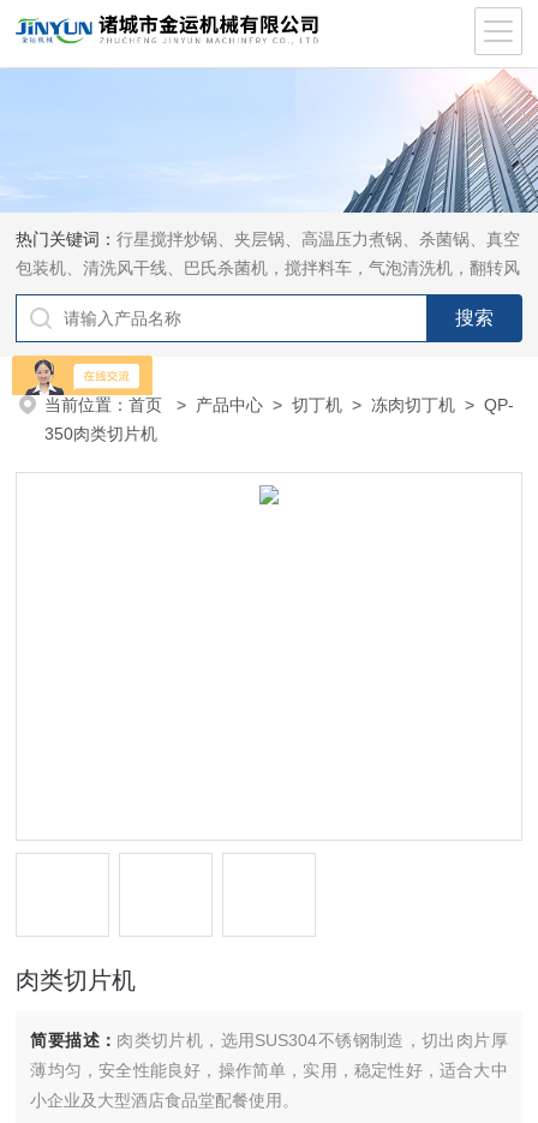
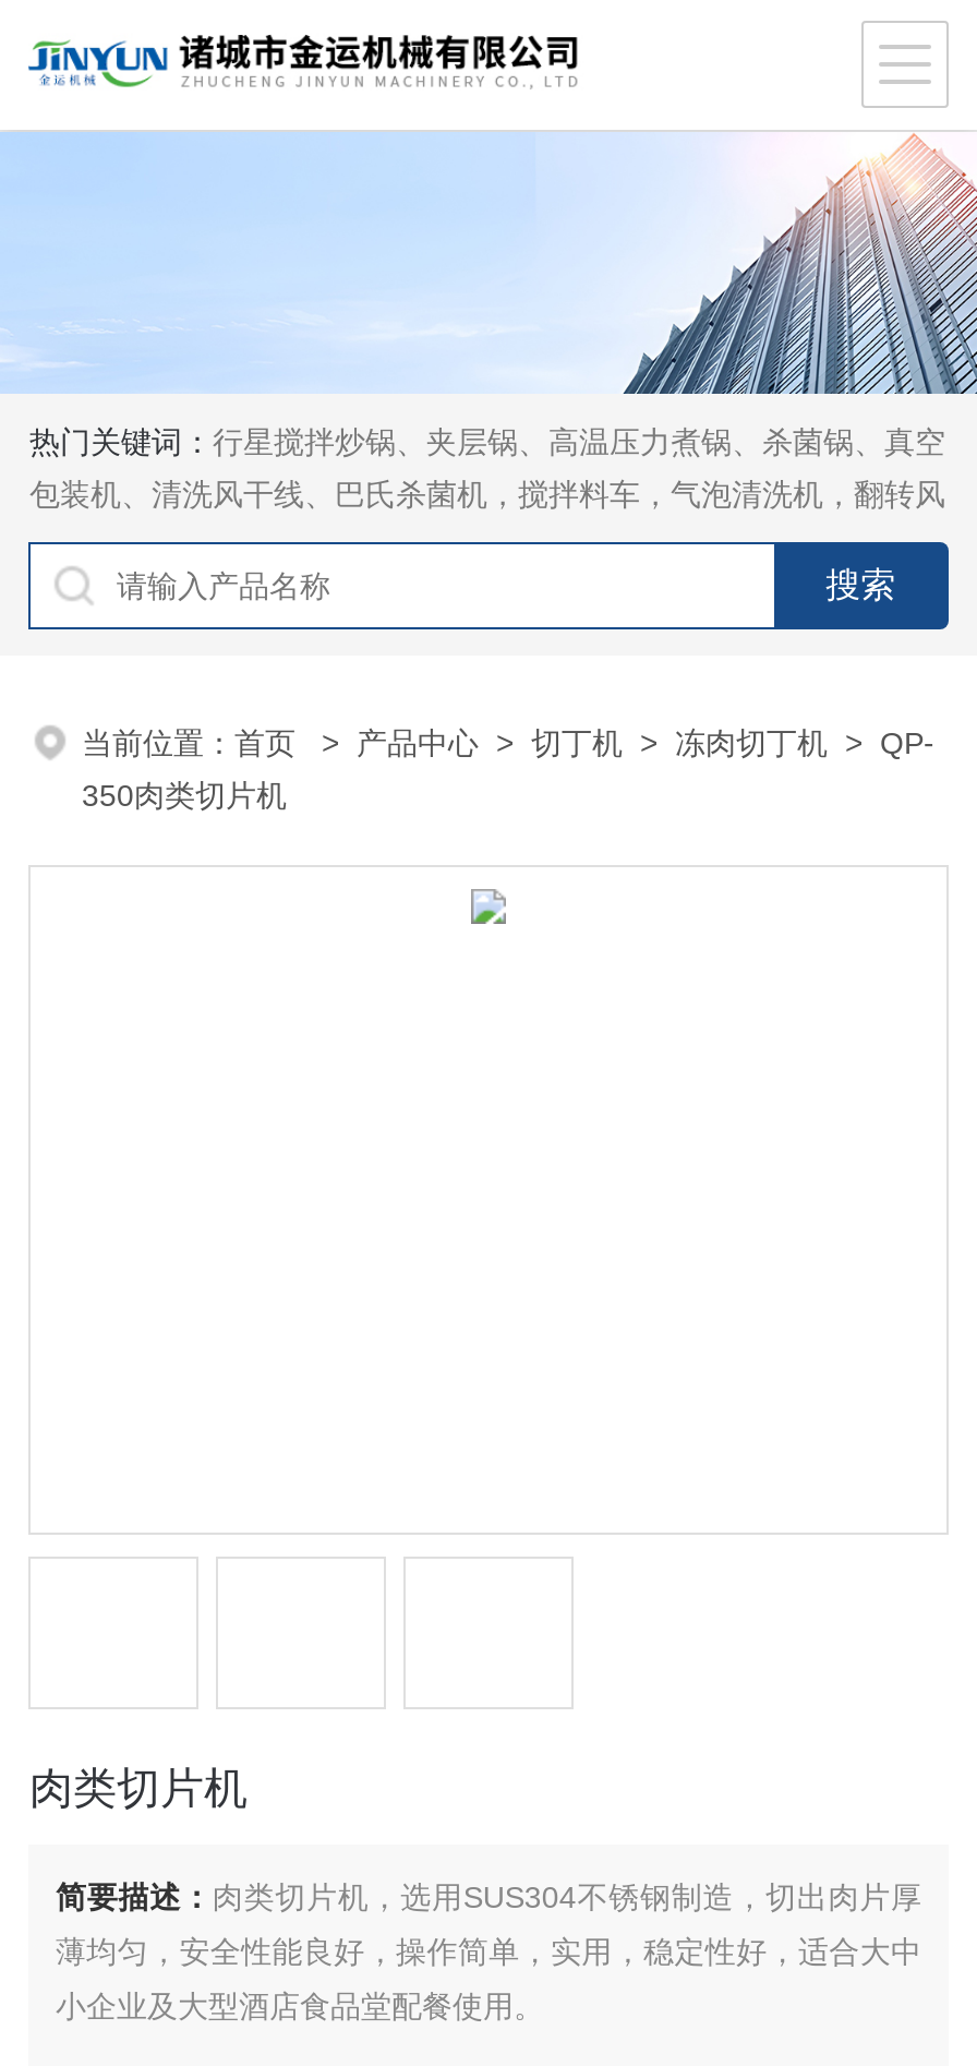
[11,354,154,396] [image] -> none

